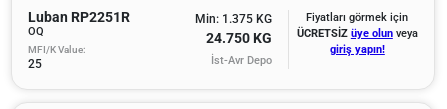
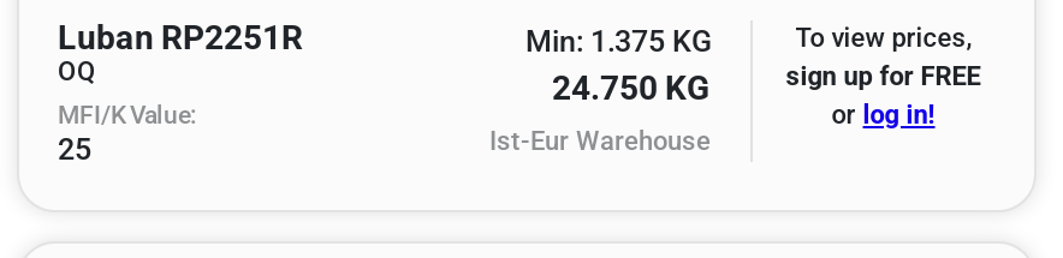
[297,11,418,56] Fiyatları görmek için | ÜCRETSİZ üye olun veya | giriş yapın! -> [786,23,981,131] To view prices, | sign up for FREE | or log in!
[211,54,272,67] İst-Avr Depo -> [489,126,711,157] Ist-Eur Warehouse

